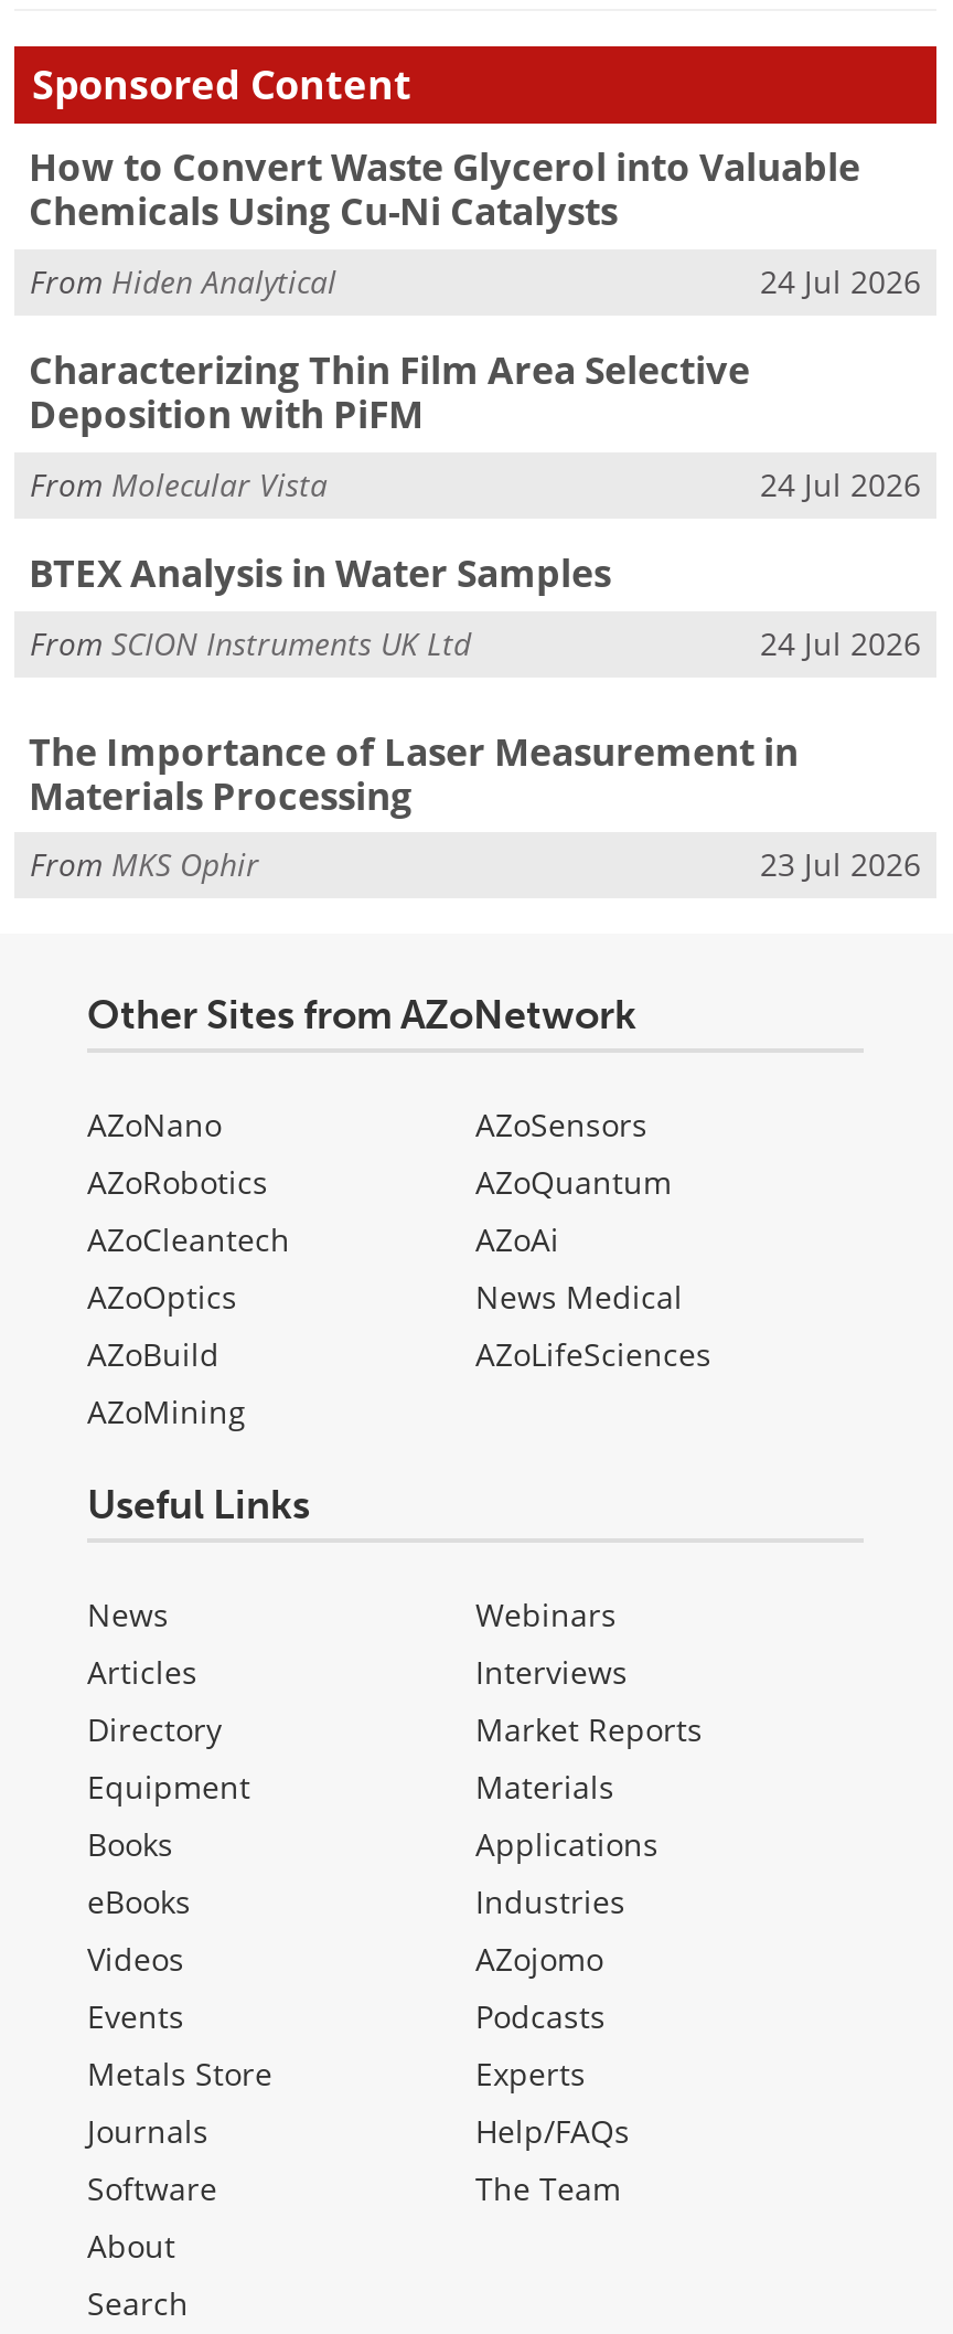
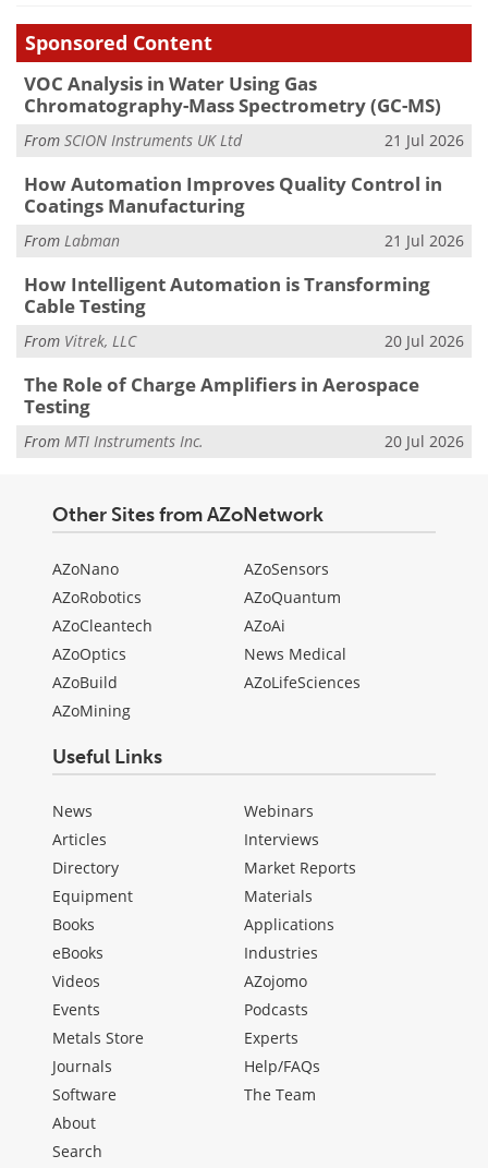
[29,141,921,599] How to Convert Waste Glycerol into Valuable | Chemicals Using Cu-Ni Catalysts | From Hiden Analytical | 24 Jul 2026 | Characterizing Thin Film Area Selective | Deposition with PiFM | From Molecular Vista | 24 Jul 2026 | BTEX Analysis in Water Samples -> [23,71,441,118] VOC Analysis in Water Using Gas | Chromatography-Mass Spectrometry (GC-MS)
[29,622,921,886] 24 Jul 2026 | The Importance of Laser Measurement in | Materials Processing | From MKS Ophir | 23 Jul 2026 -> [23,129,464,451] 21 Jul 2026 | How Automation Improves Quality Control in | Coatings Manufacturing | From Labman | 21 Jul 2026 | How Intelligent Automation is Transforming | Cable Testing | From Vitrek, LLC | 20 Jul 2026 | The Role of Charge Amplifiers in Aerospace | Testing | From MTI Instruments Inc. | 20 Jul 2026
moved [30,622,471,664] -> [24,129,242,150]: From SCION Instruments UK Ltd

